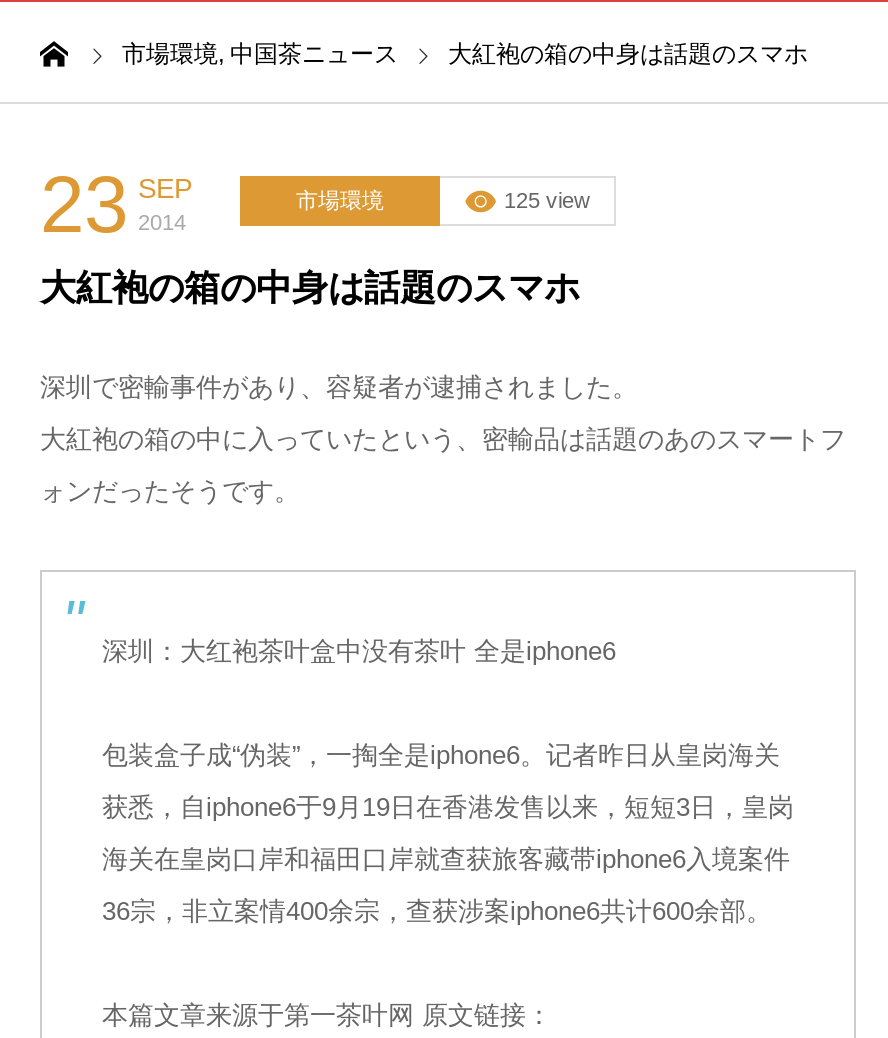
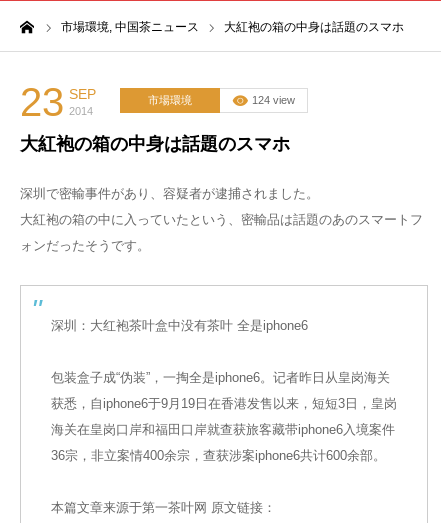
[504,188,590,212] 125 view -> [252,94,295,106] 124 view

